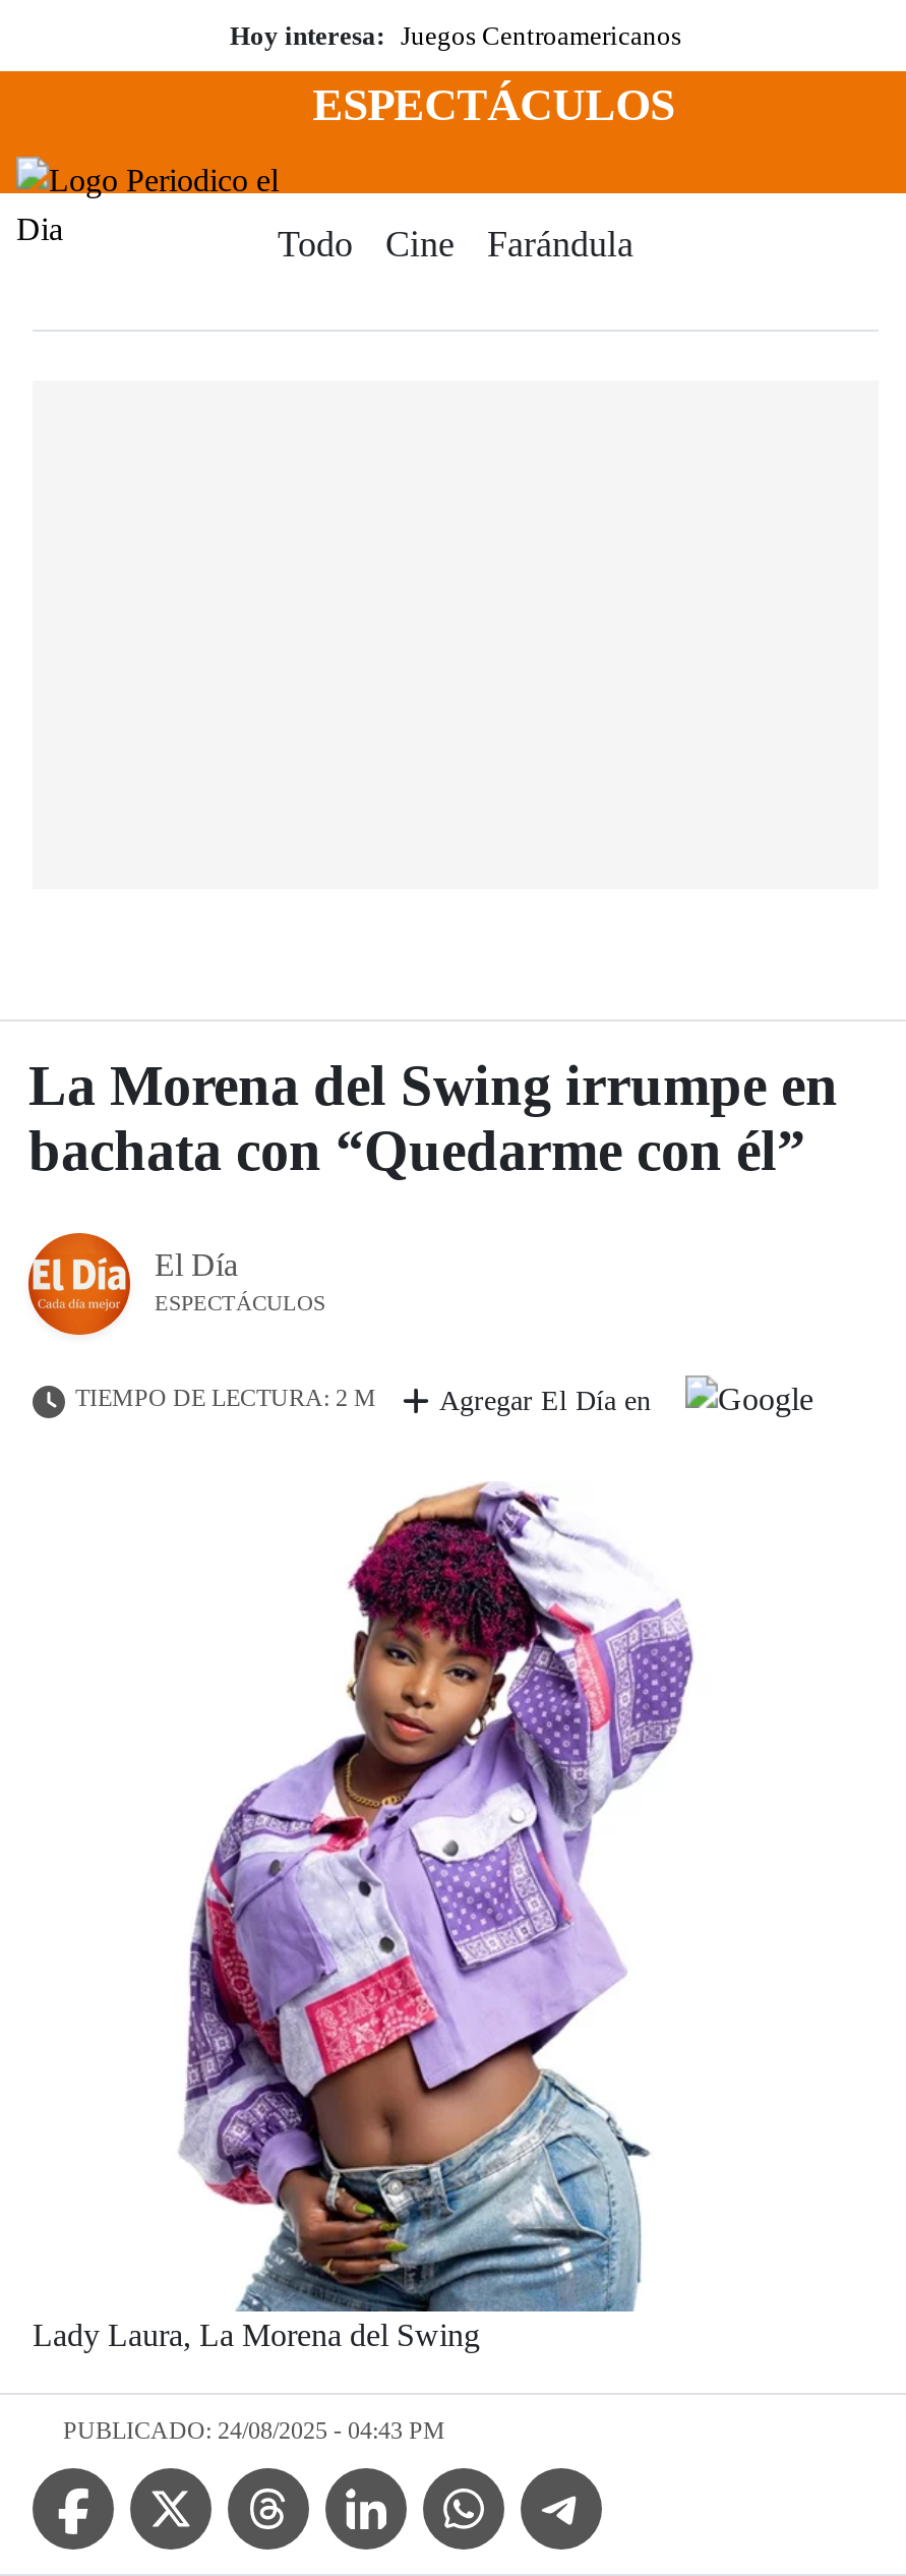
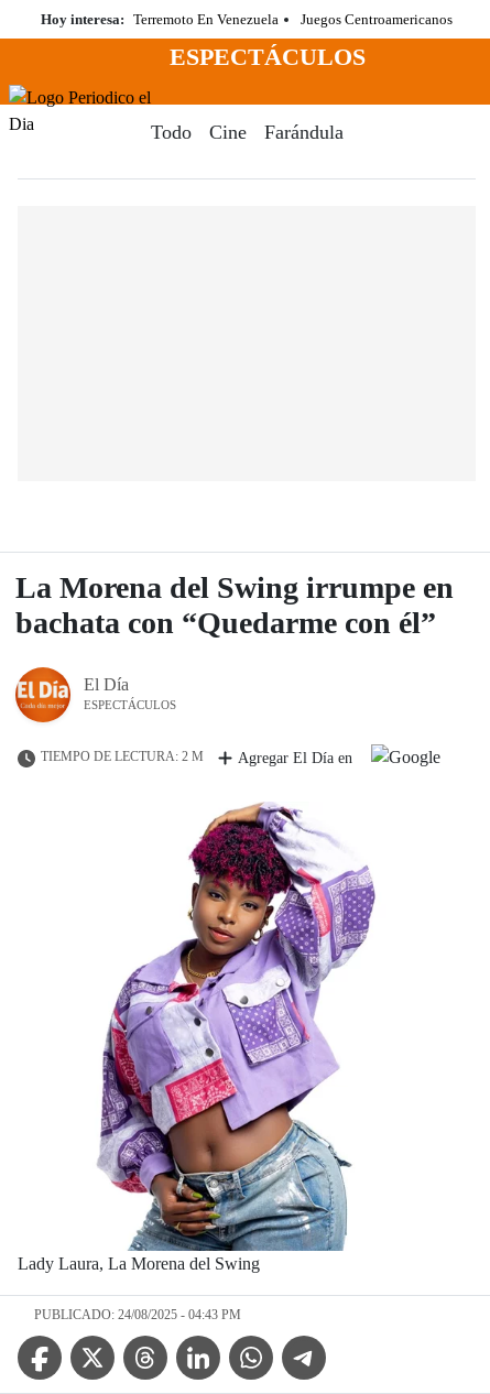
[230,20,681,51] Hoy interesa: Juegos Centroamericanos -> [41,11,453,28] Hoy interesa: Terremoto En Venezuela | Juegos Centroamericanos

